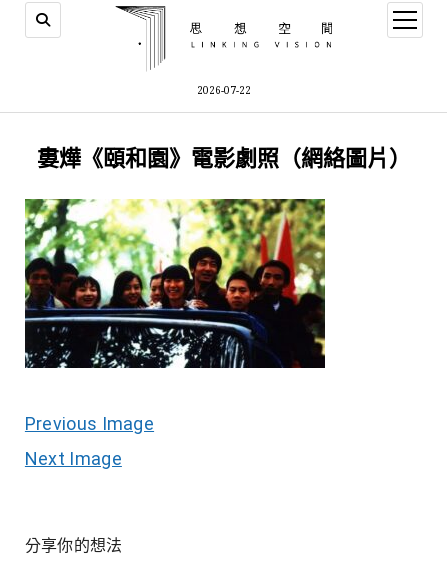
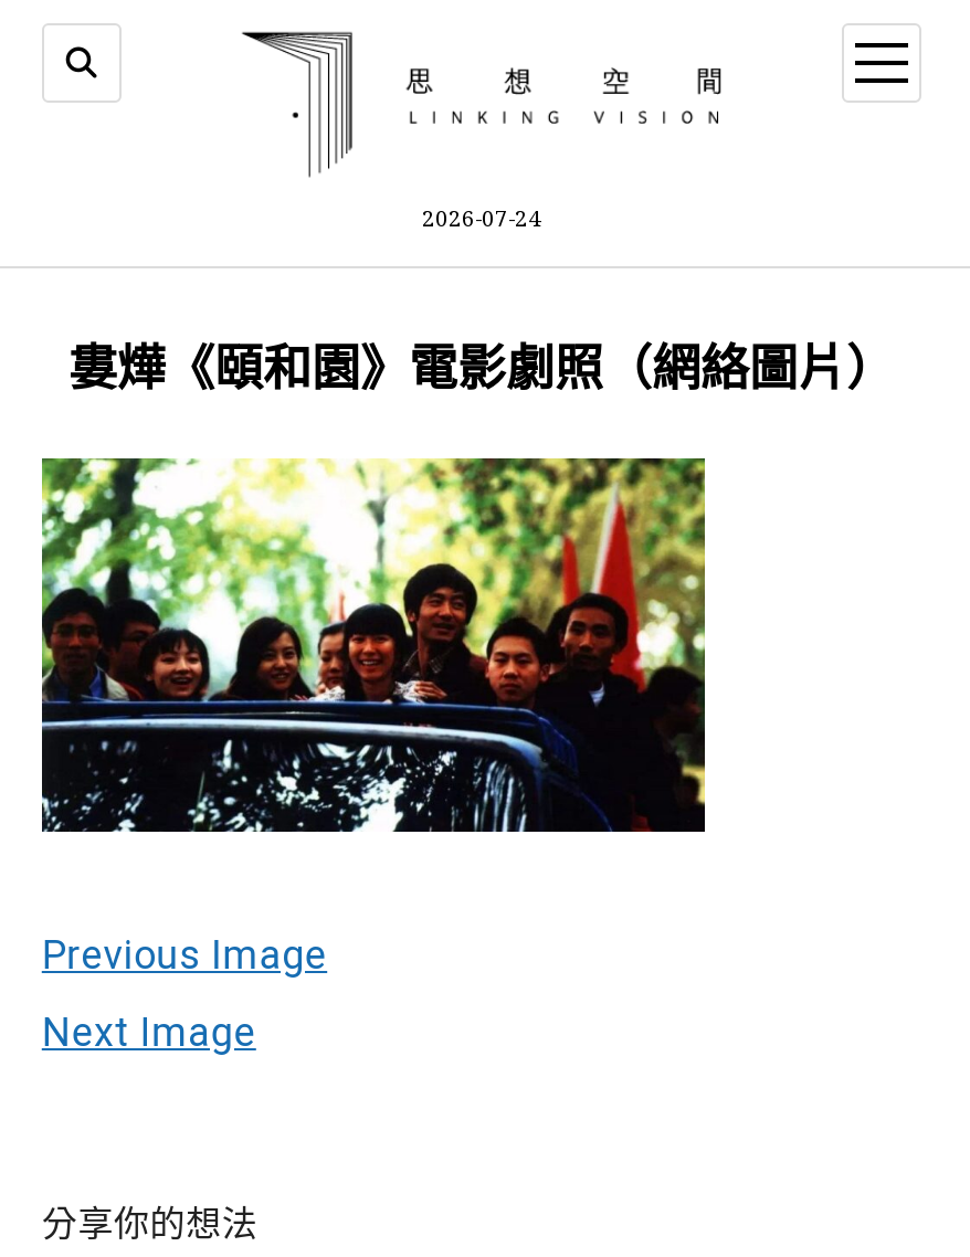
[197,83,251,97] 2026-07-22 -> [422,203,541,234] 2026-07-24

